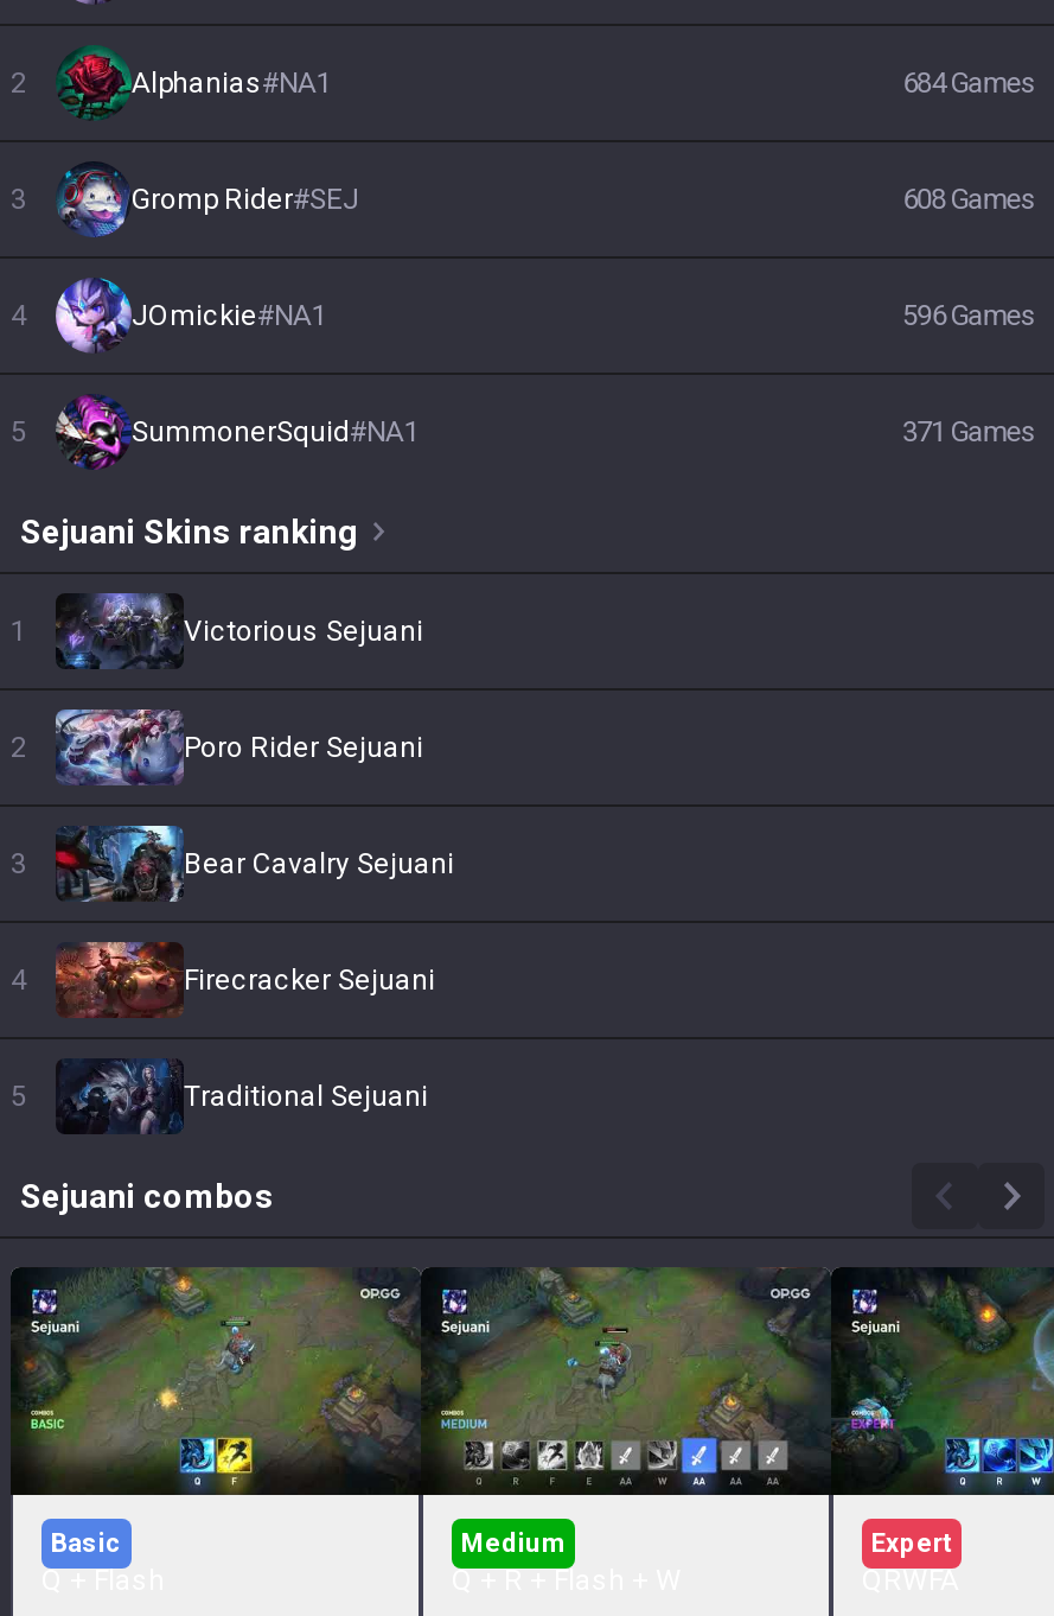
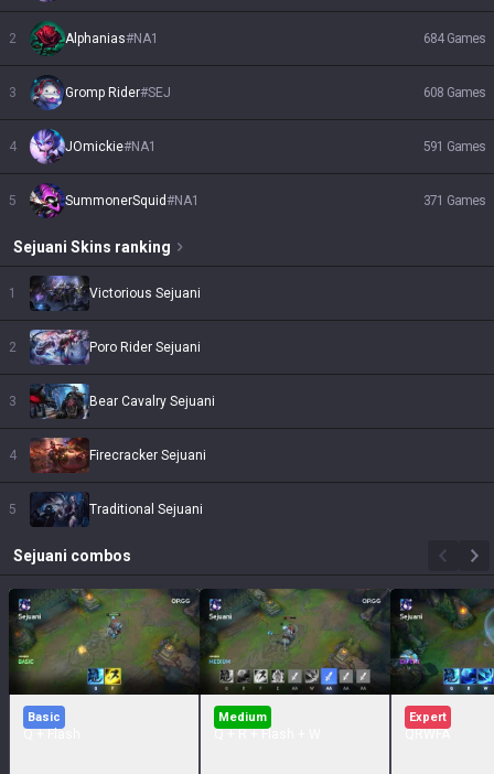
[902,299,1035,332] 596 Games -> [424,139,485,154] 591 Games

